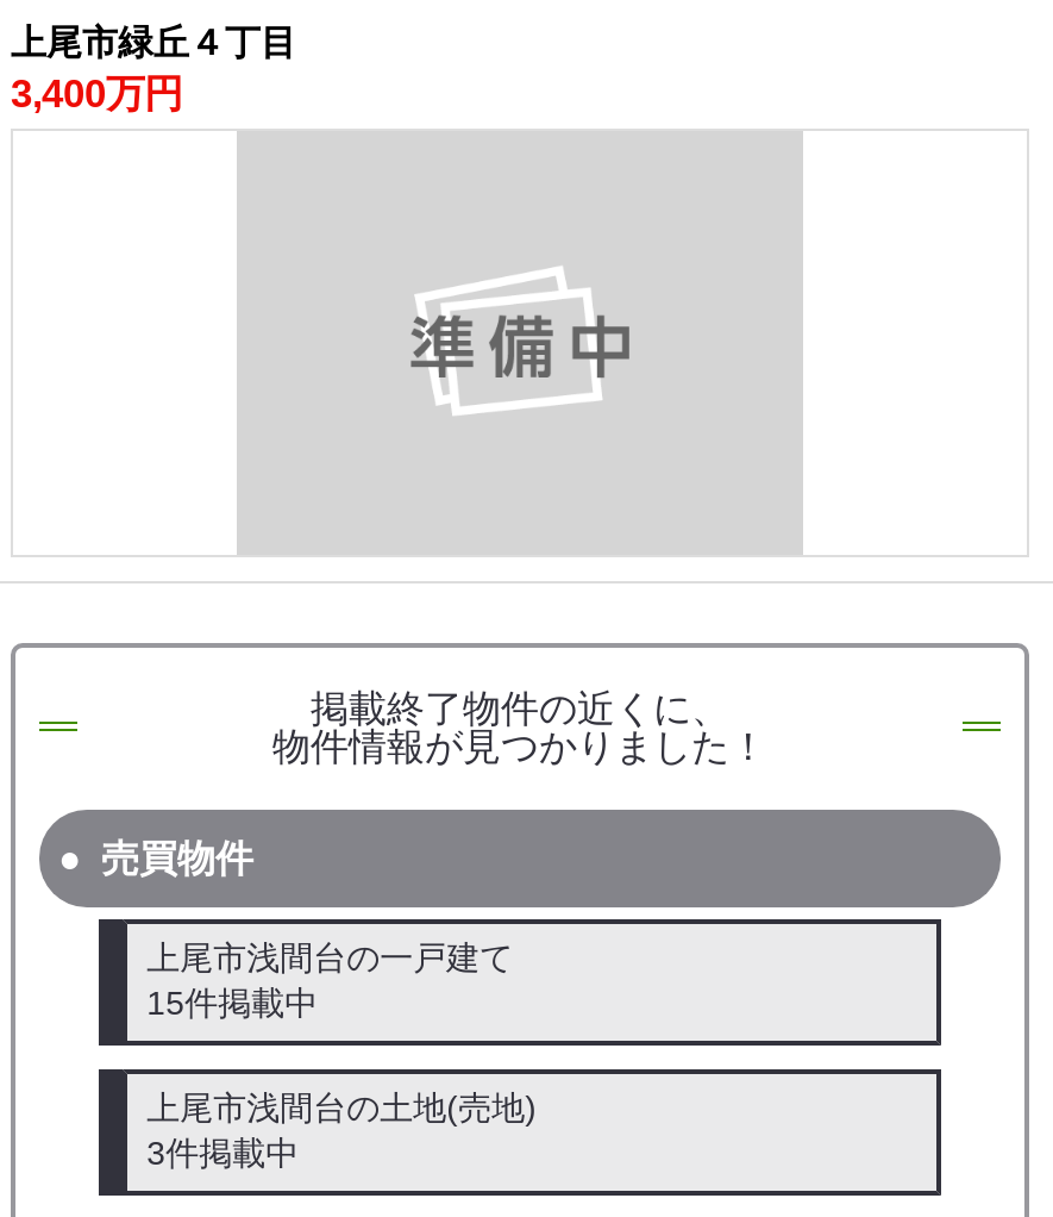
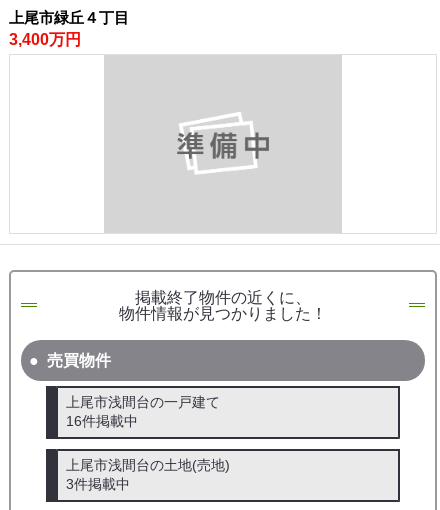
[147,985,319,1023] 15件掲載中 -> [66,413,138,429] 16件掲載中

